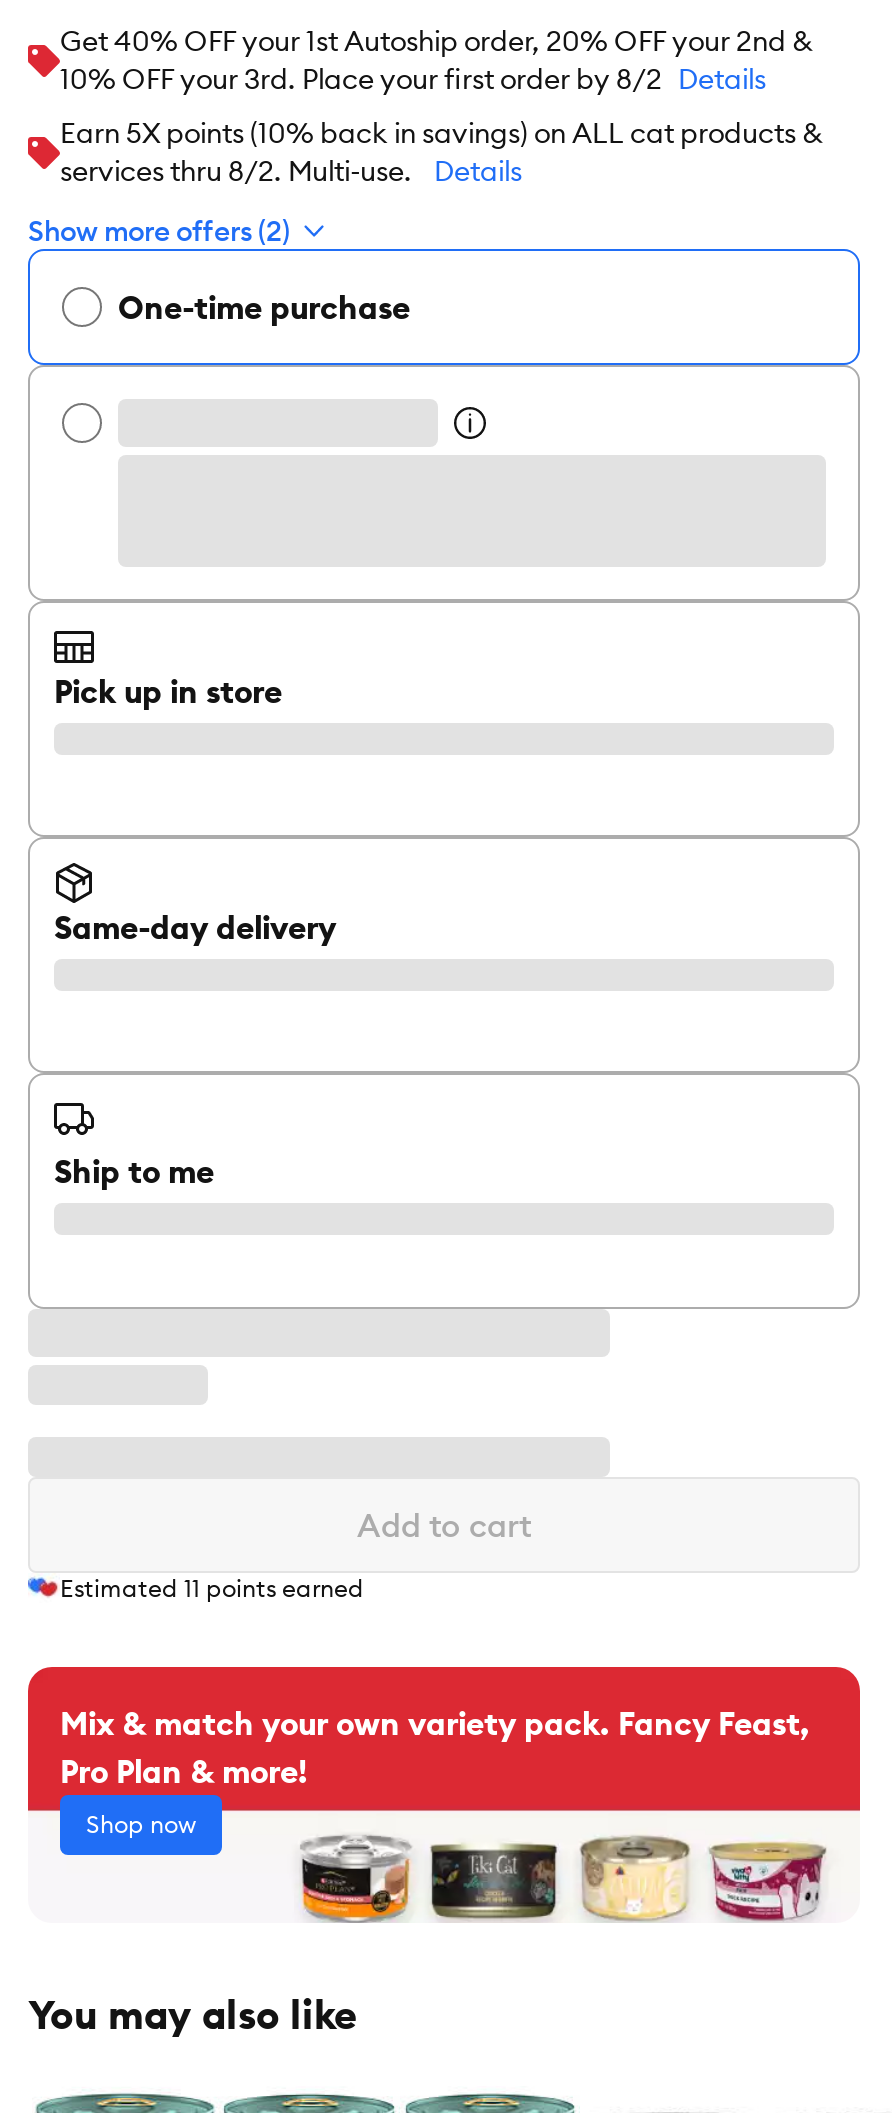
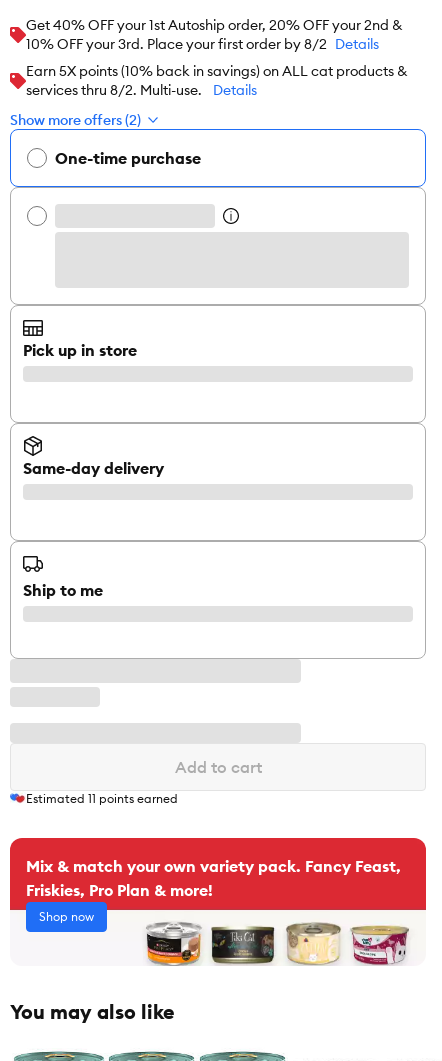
[60,1752,308,1792] Pro Plan & more! -> [26,880,213,900] Friskies, Pro Plan & more!

